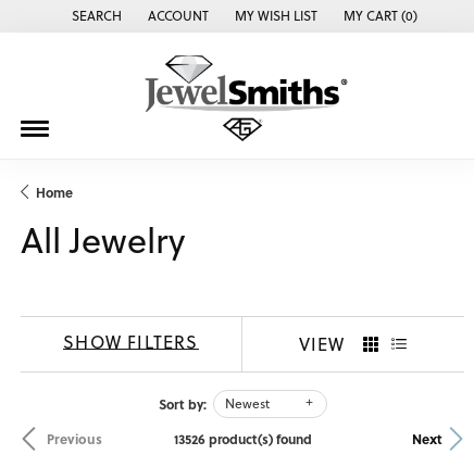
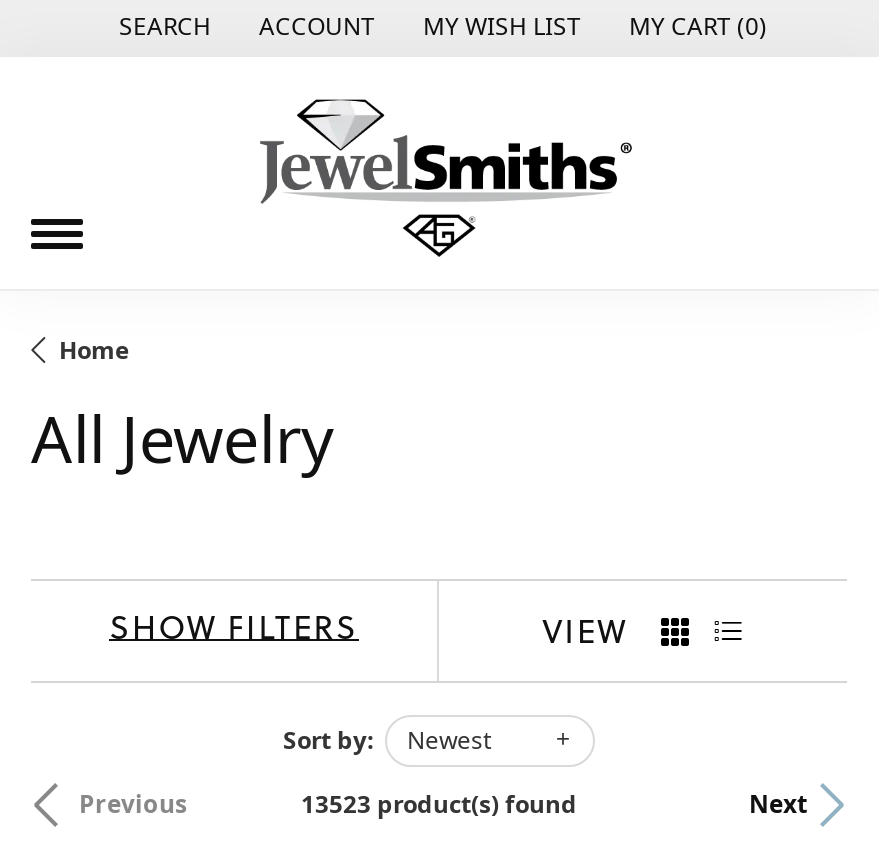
[173,429,311,448] 13526 product(s) found -> [301,786,577,820] 13523 product(s) found

